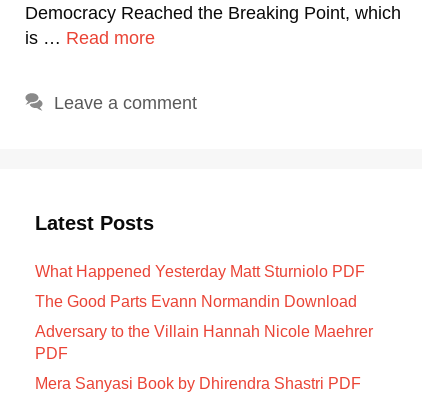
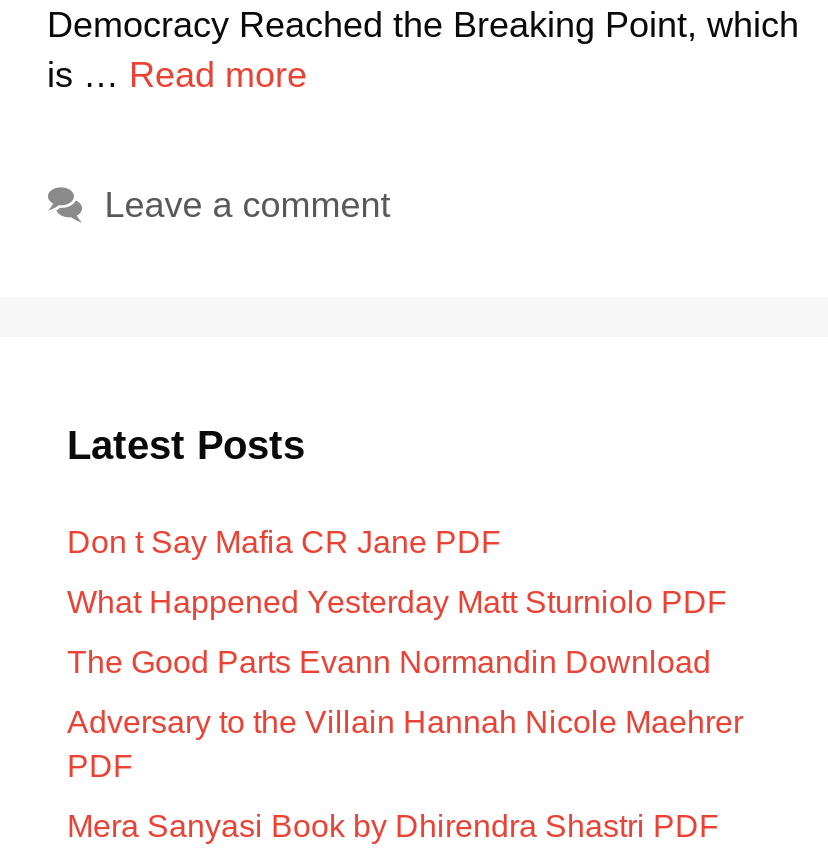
none -> [67,525,501,559] Don t Say Mafia CR Jane PDF

